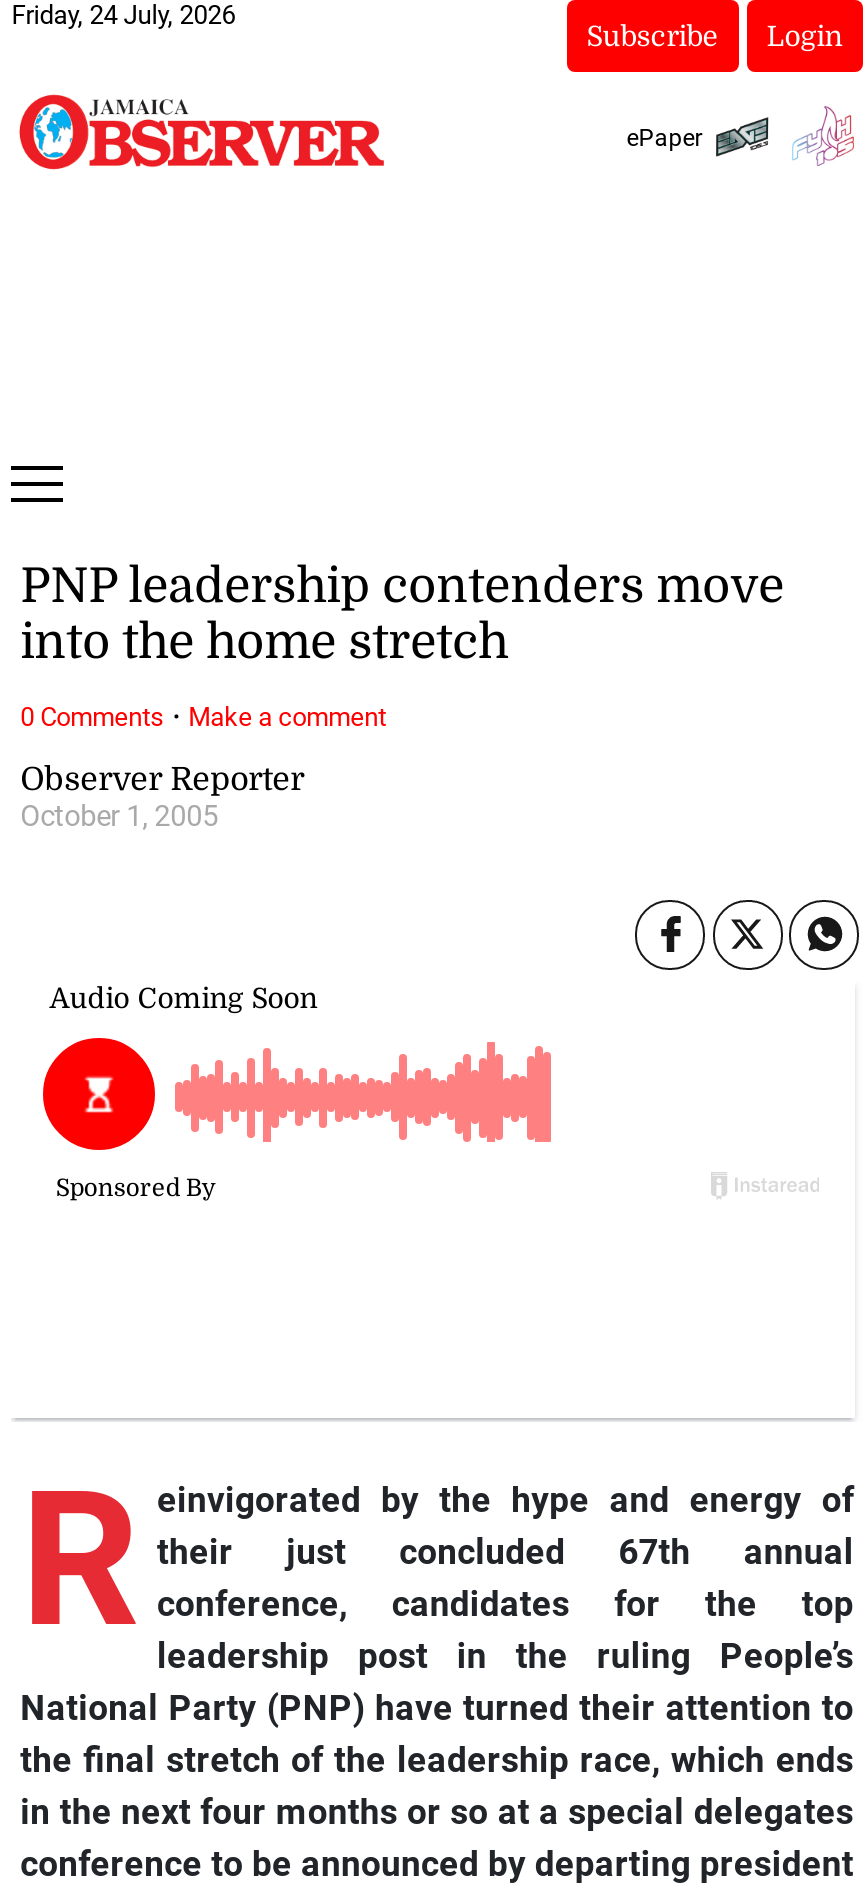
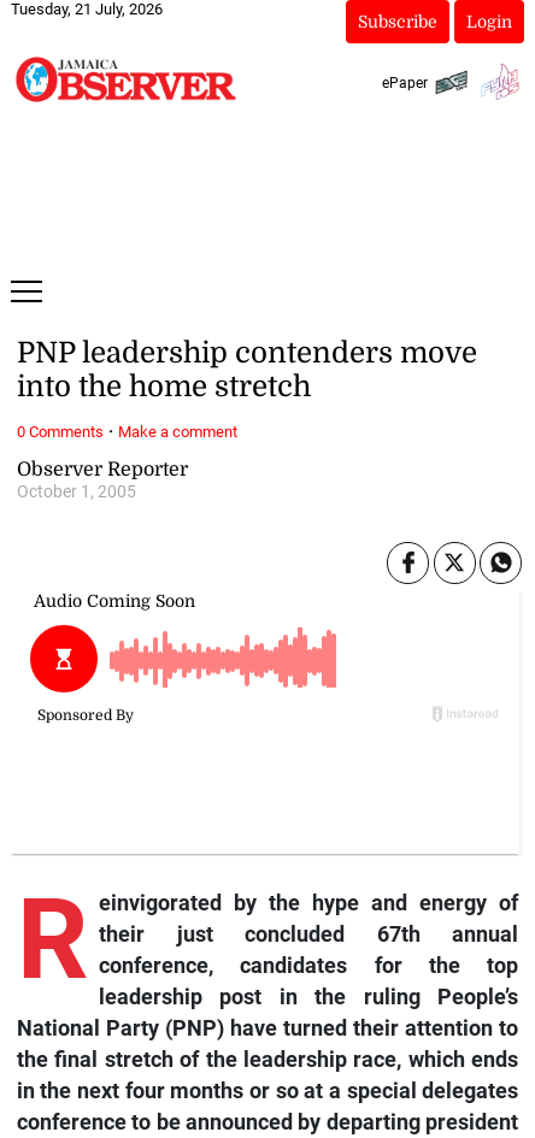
[11,0,235,30] Friday, 24 July, 2026 -> [11,0,163,18] Tuesday, 21 July, 2026

